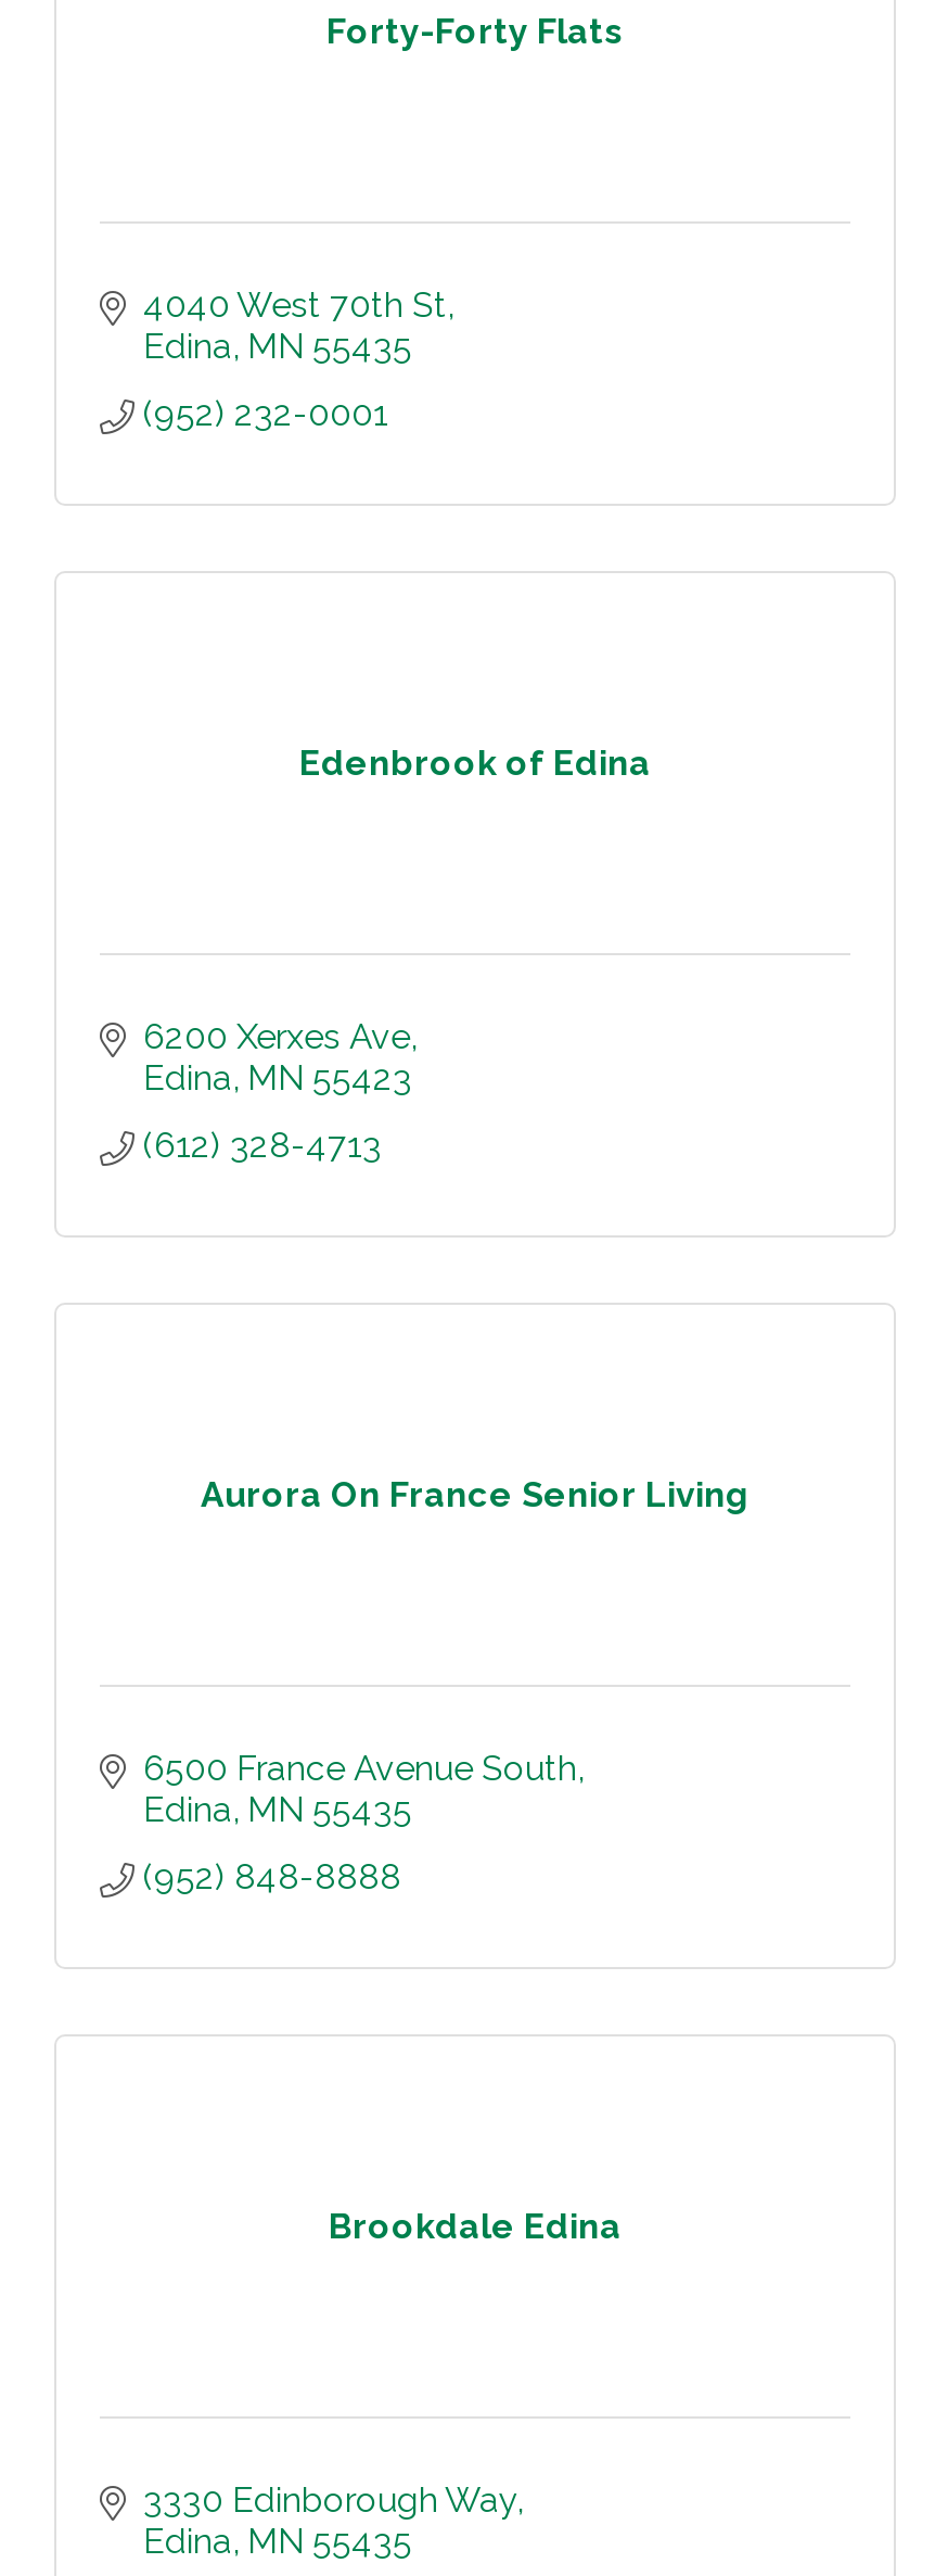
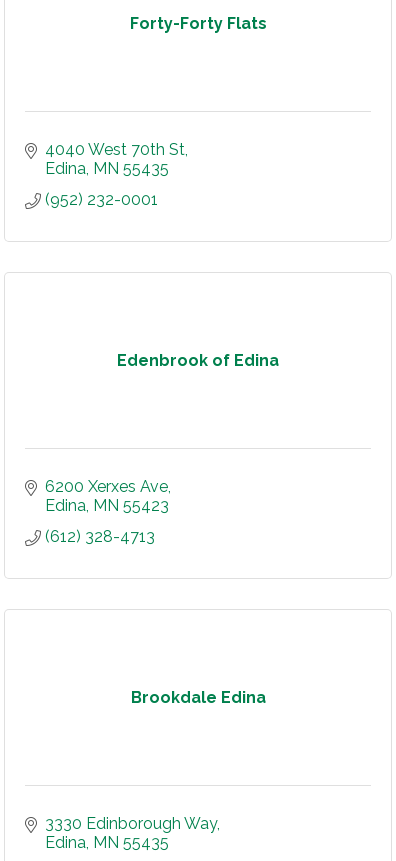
[201,1473,750,1514] Aurora On France Senior Living -> none
[143,1748,577,1898] 6500 France Avenue South | Edina MN 55435 | (952) 848-8888 -> none

